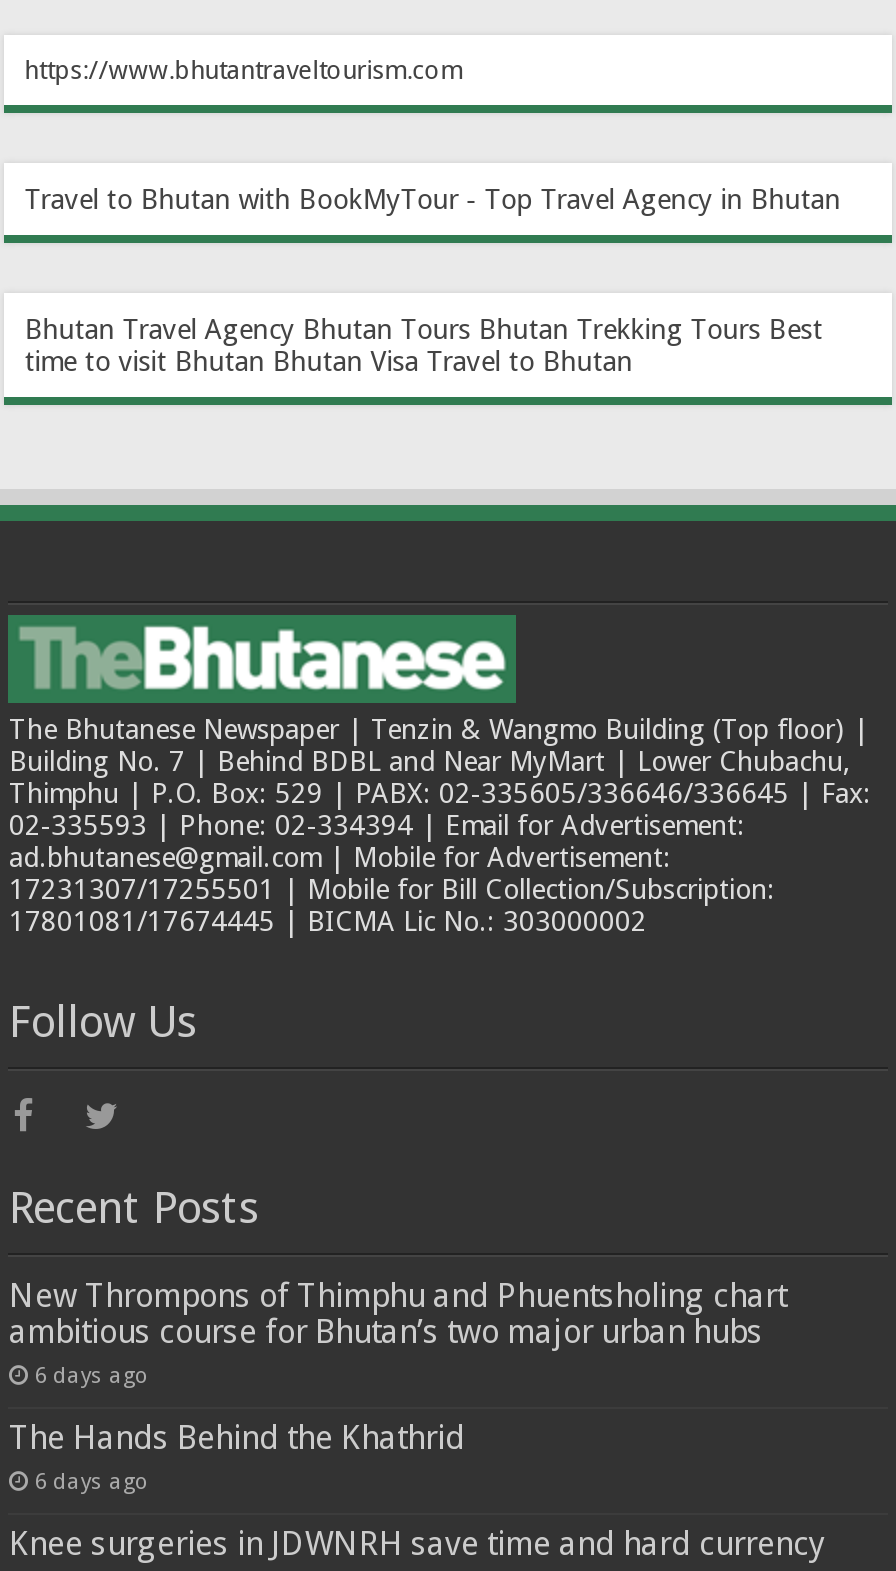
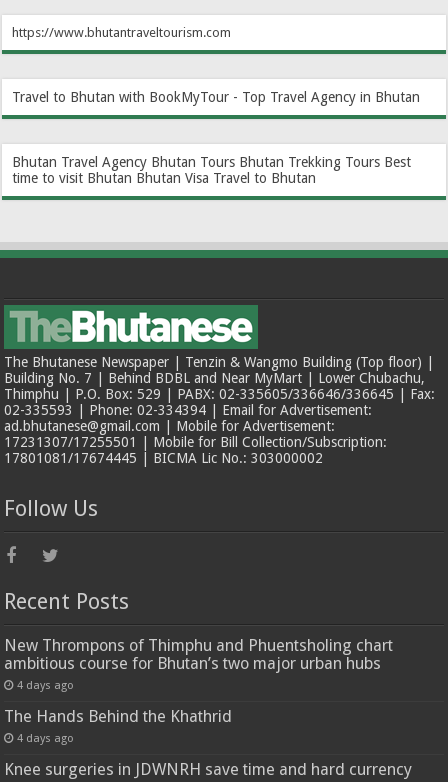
[35,1364,149,1390] 6 days ago -> [17,679,74,692] 4 days ago
[35,1470,149,1496] 6 days ago -> [17,732,74,745] 4 days ago

